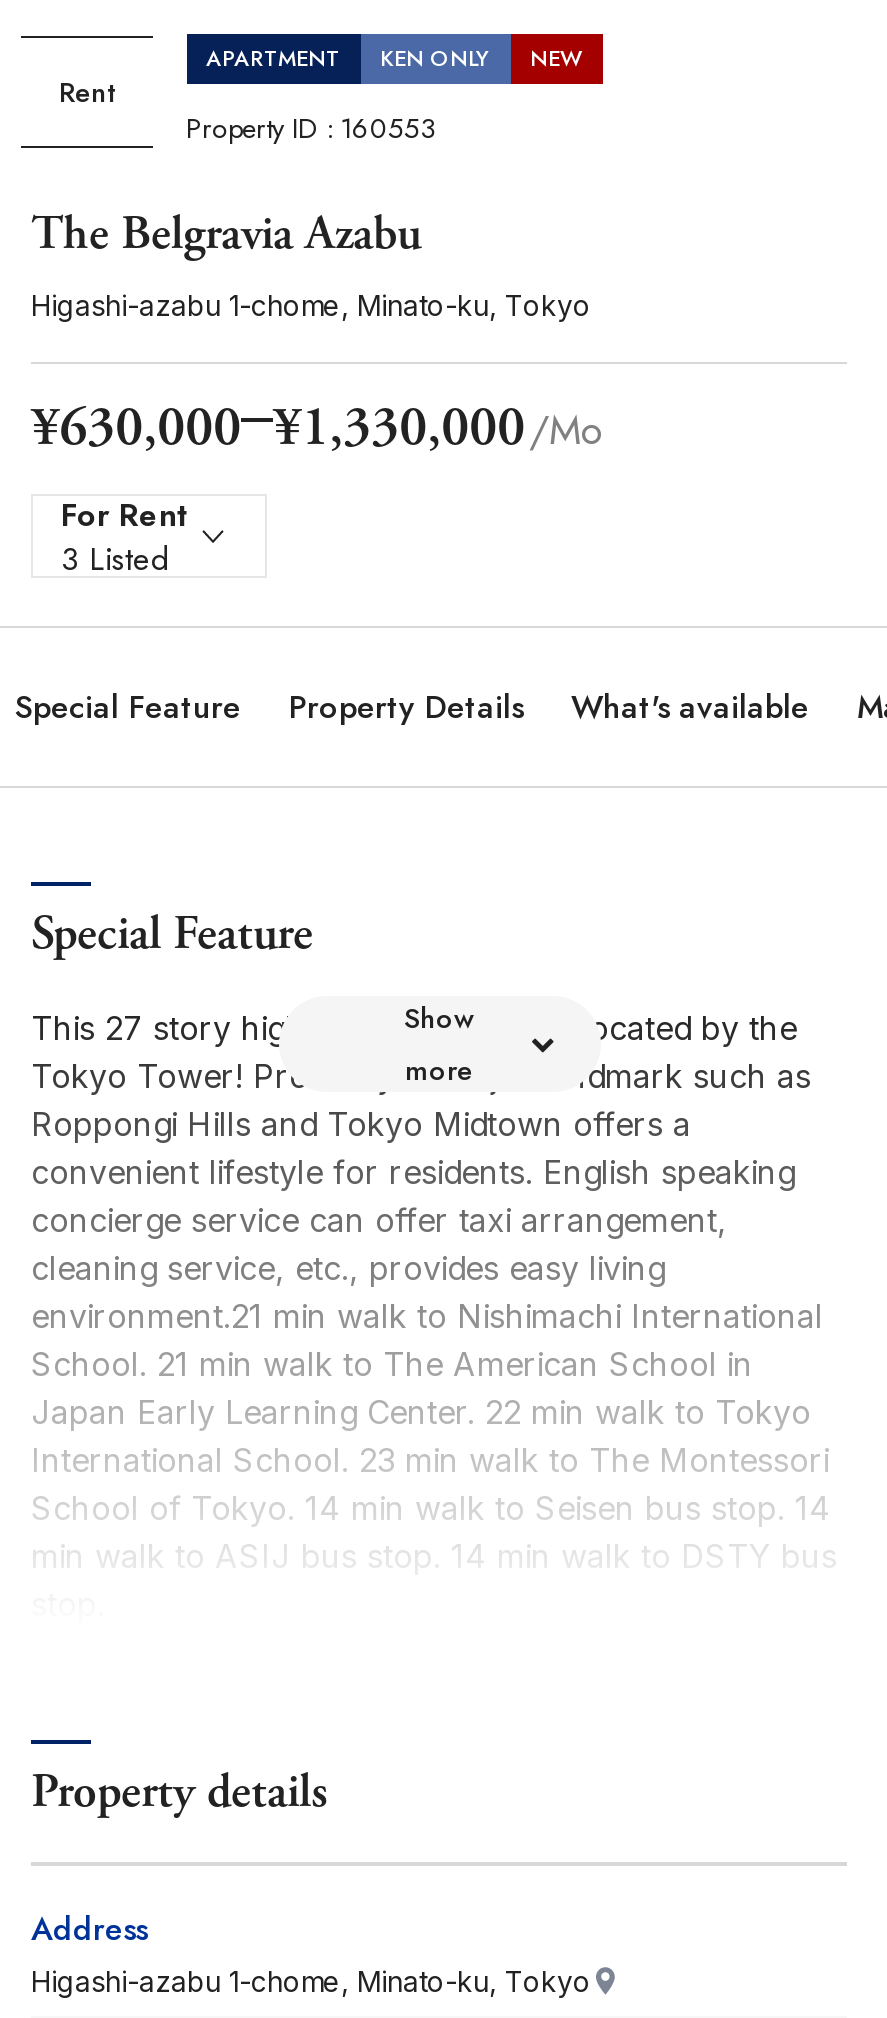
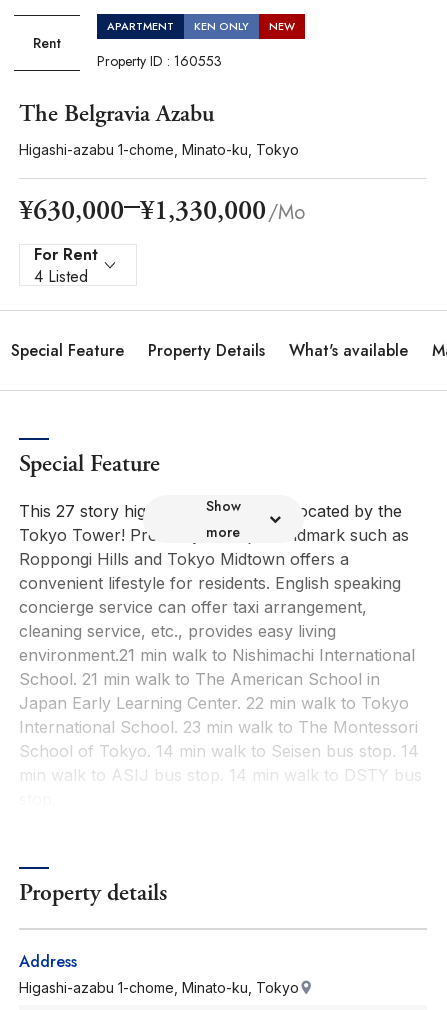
[61,535,169,581] 3 Listed -> [34,264,88,287] 4 Listed

